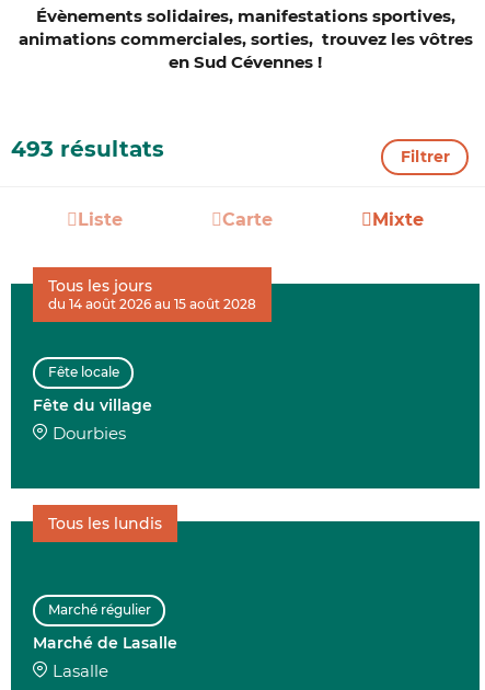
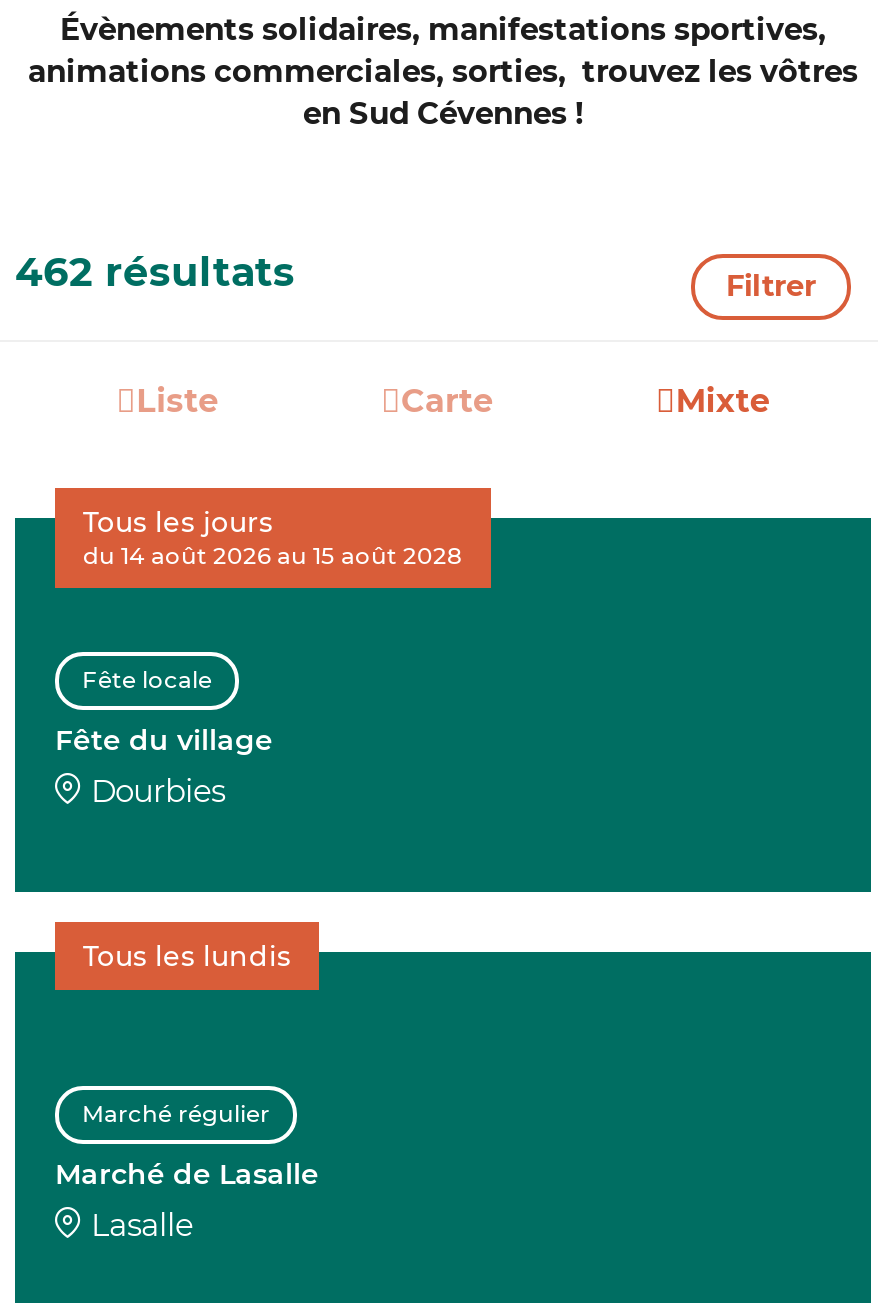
[11,136,164,162] 493 résultats -> [15,248,295,296] 462 résultats

